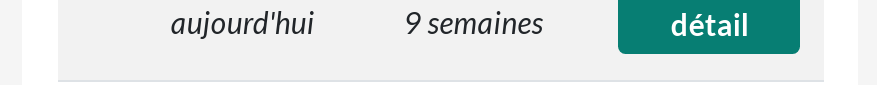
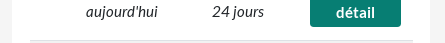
[403,4,543,40] 9 semaines -> [212,2,264,20] 24 jours

